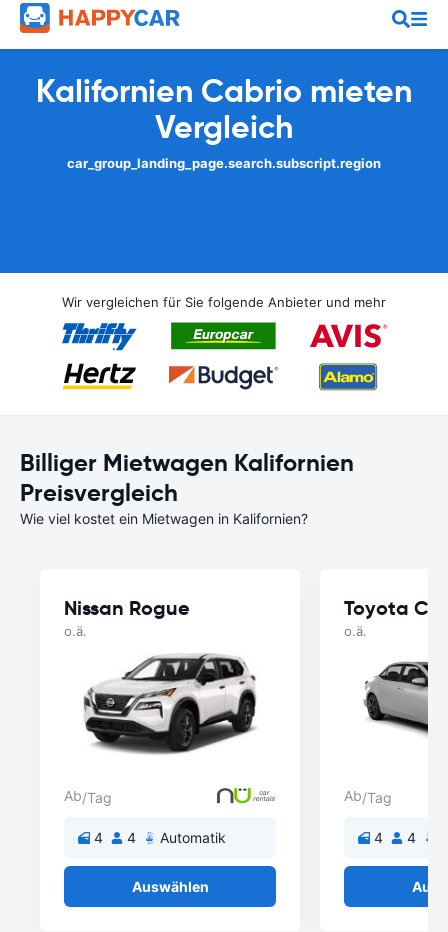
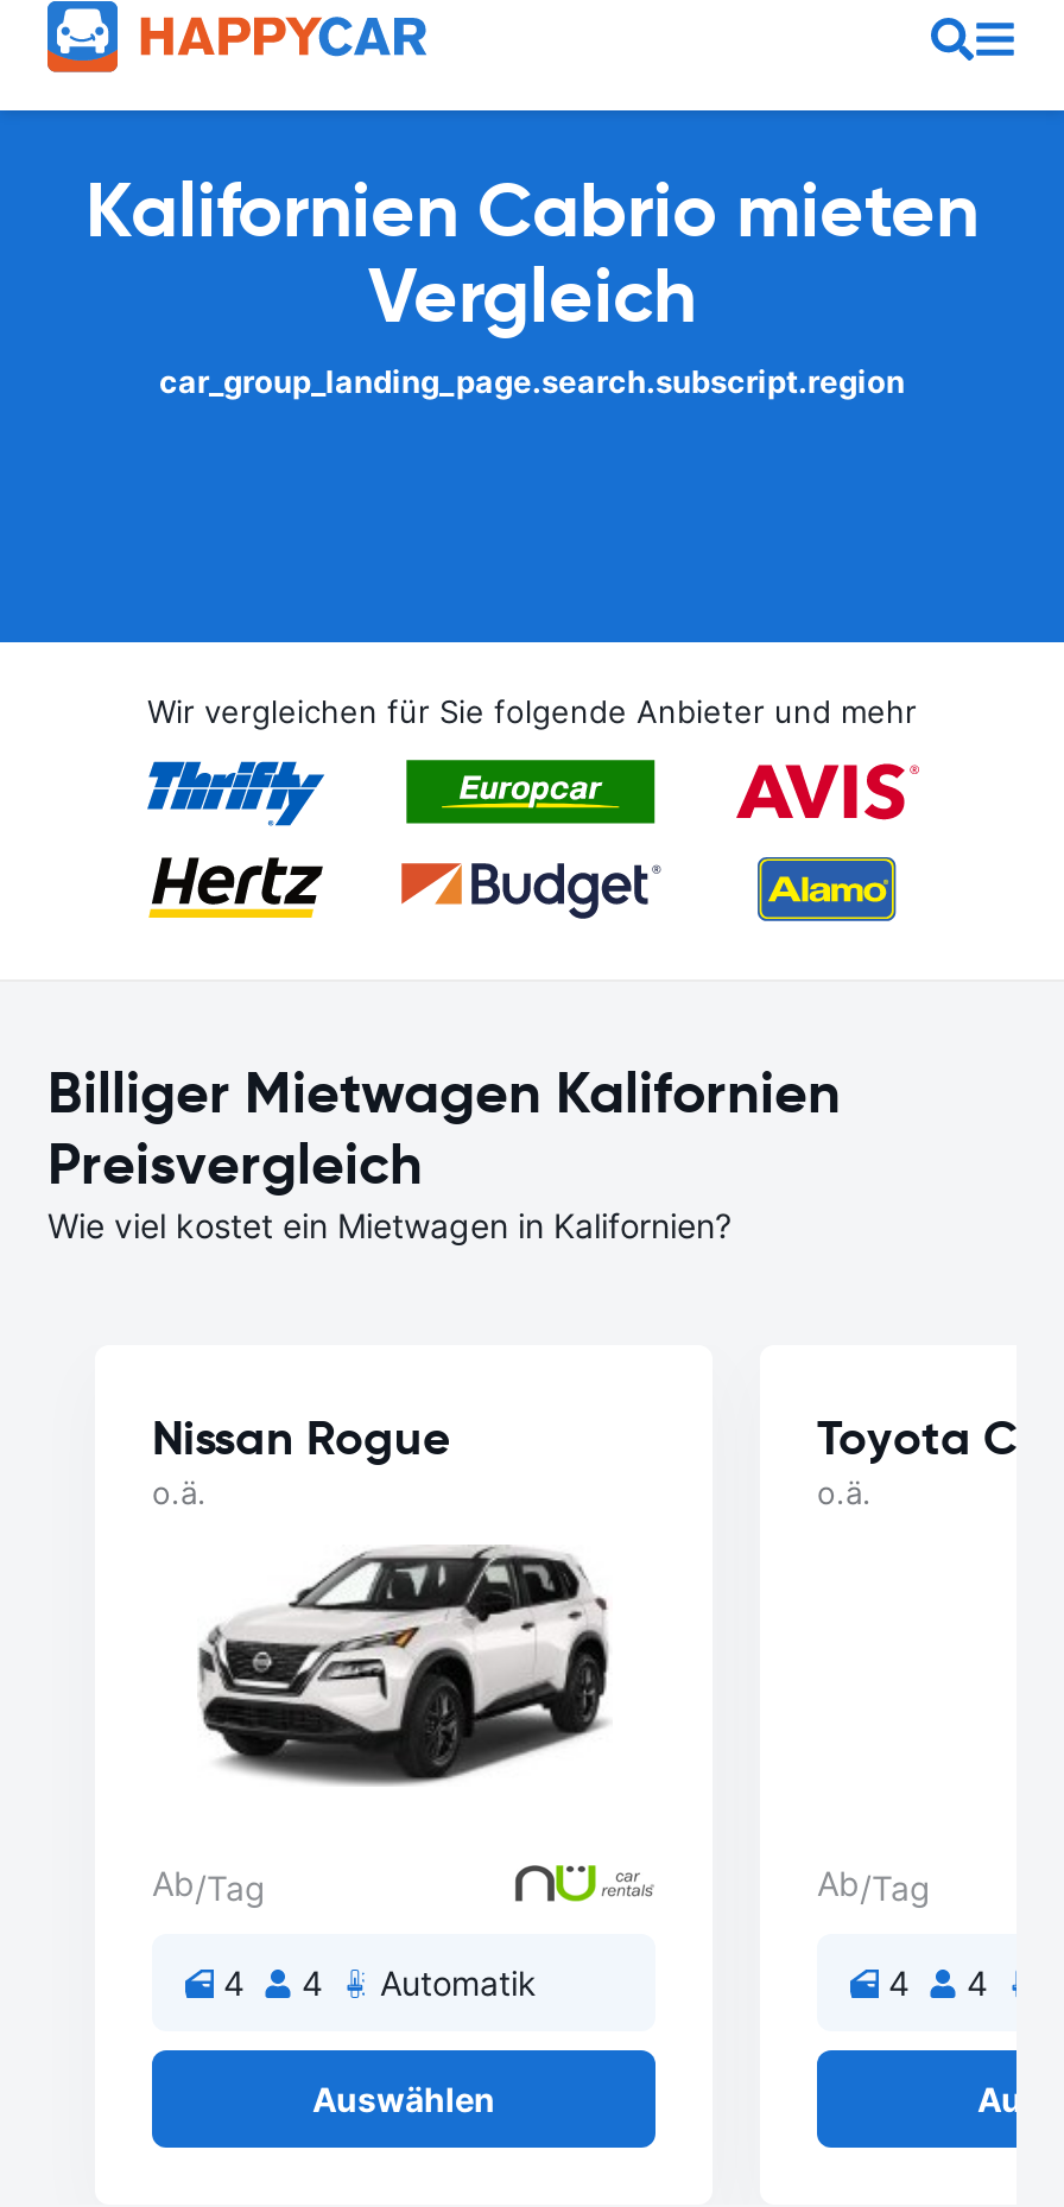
[363,661,429,736] [image] -> none

